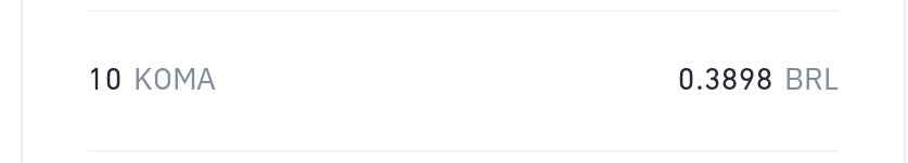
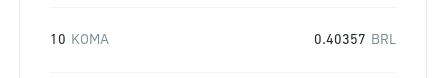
[678,66,839,96] 0.3898 BRL -> [314,33,396,47] 0.40357 BRL

